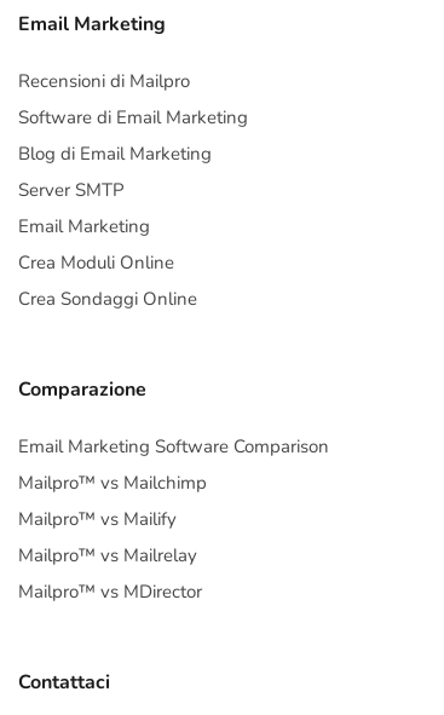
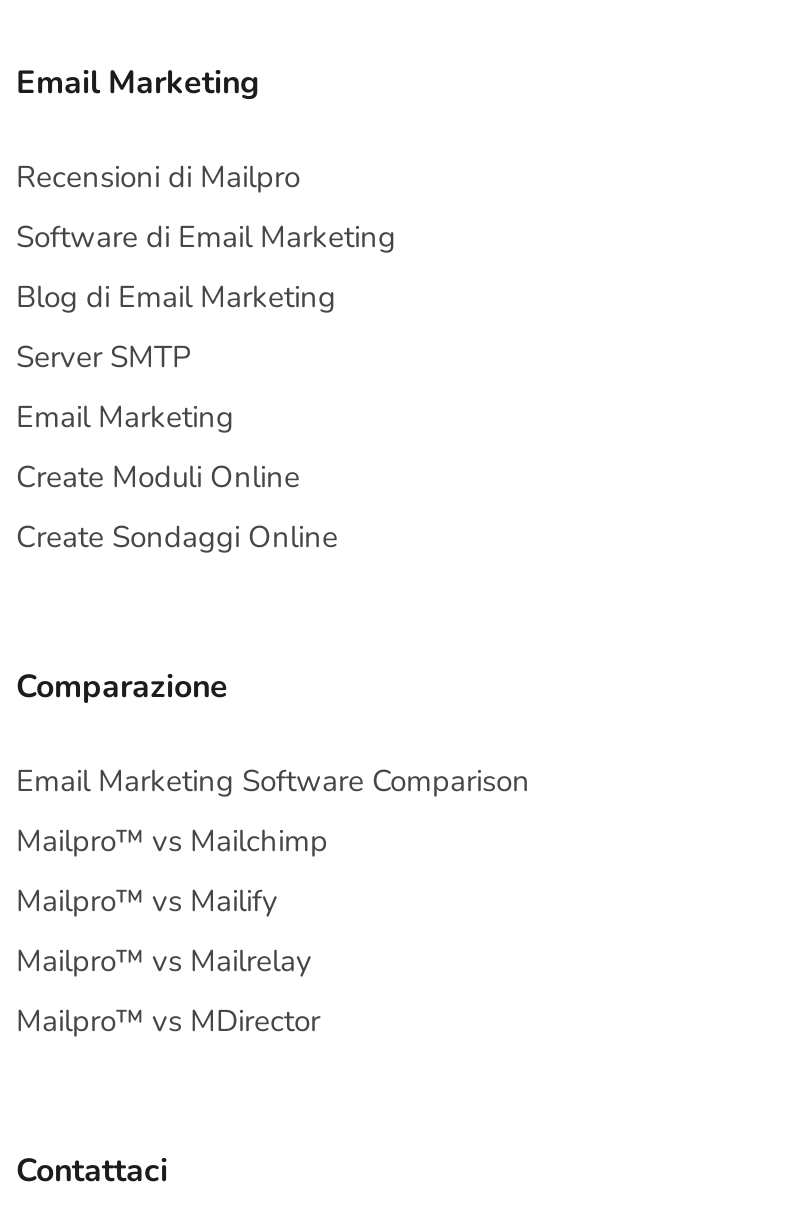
[18,250,174,275] Crea Moduli Online -> [16,457,300,497] Create Moduli Online
[18,287,197,311] Crea Sondaggi Online -> [16,517,338,557] Create Sondaggi Online

